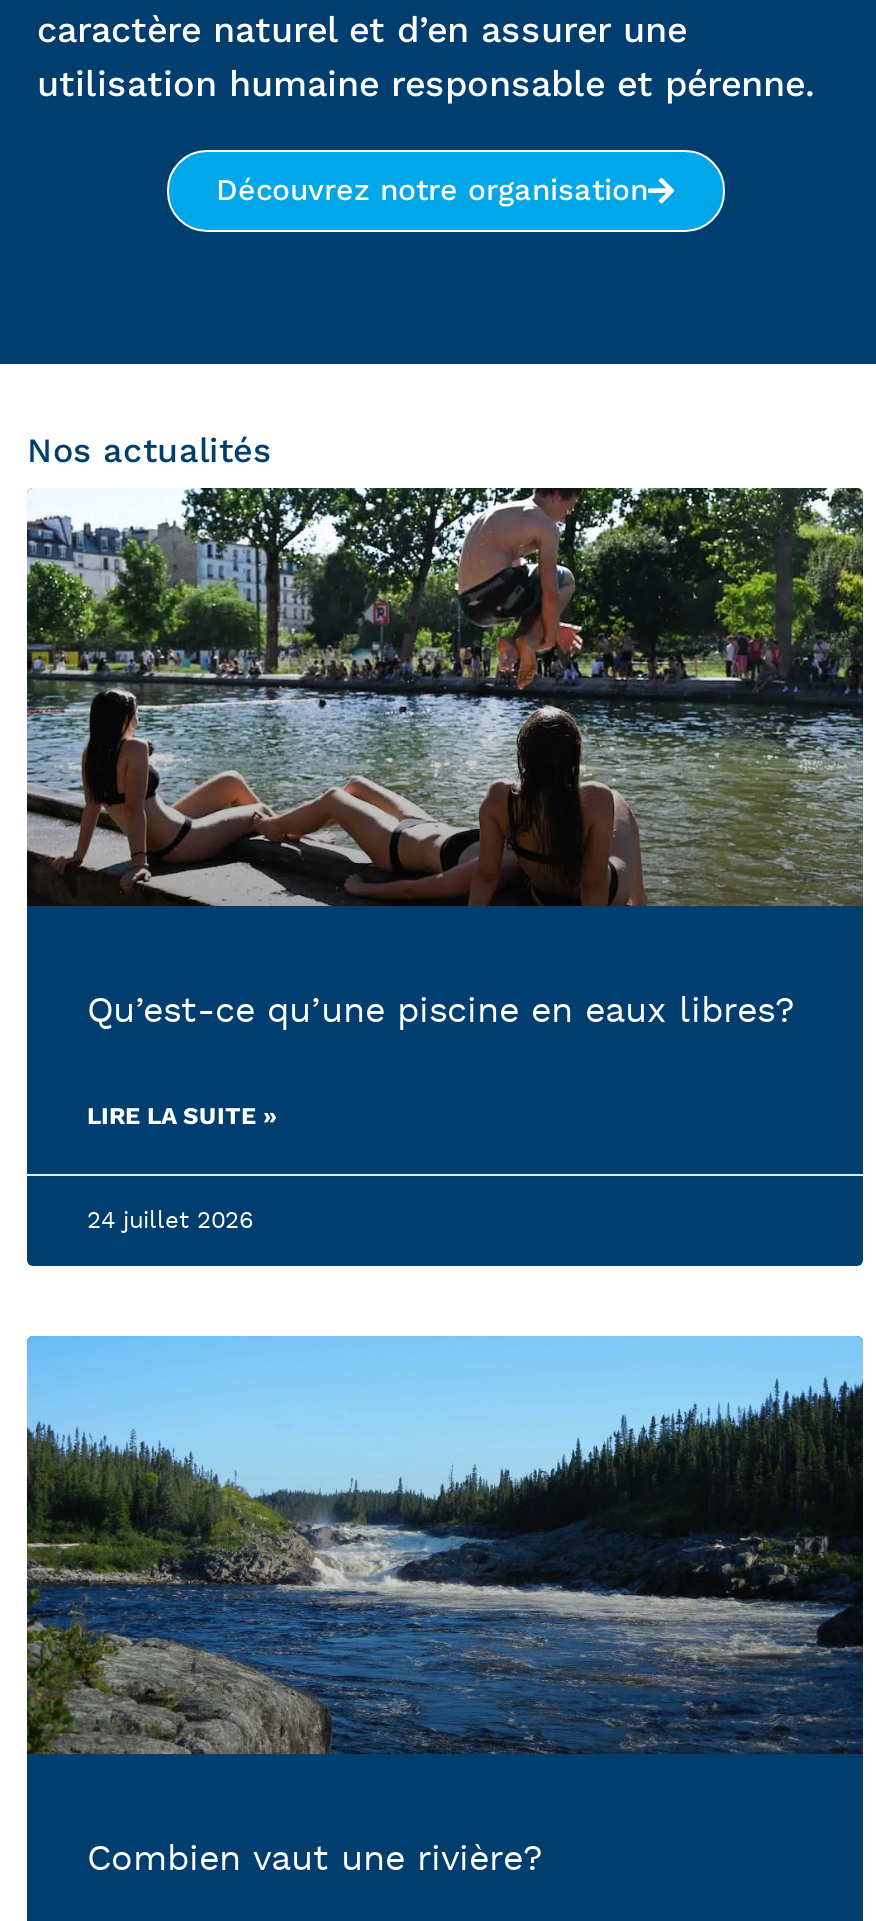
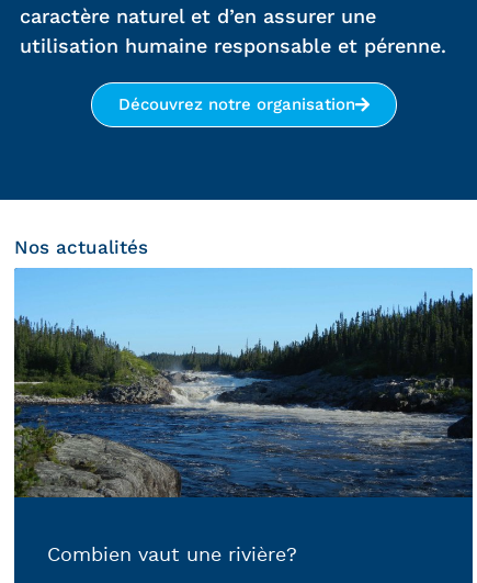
[25,486,865,908] [image] -> none
[87,994,795,1130] Qu’est-ce qu’une piscine en eaux libres? | LIRE LA SUITE » -> none
[87,1208,253,1232] 24 juillet 2026 -> none

